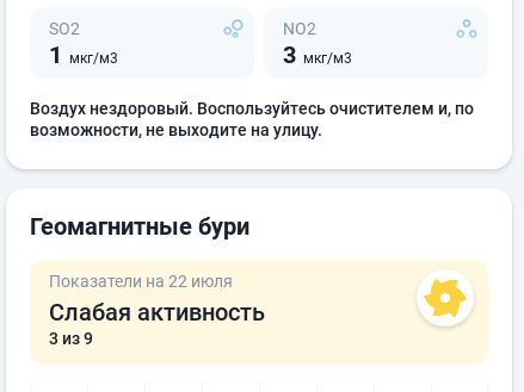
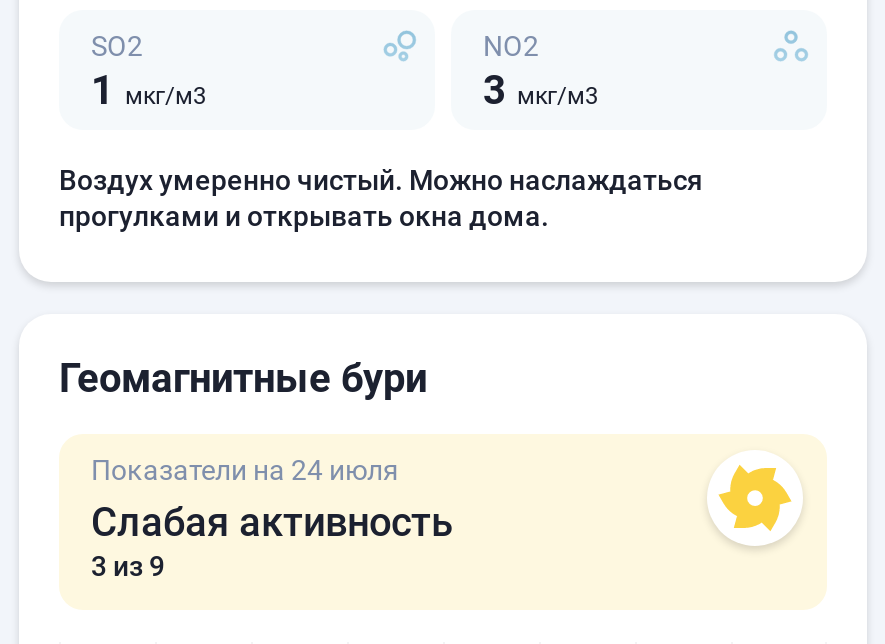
[30,99,474,139] Воздух нездоровый. Воспользуйтесь очистителем и, по | возможности, не выходите на улицу. -> [59,164,703,232] Воздух умеренно чистый. Можно наслаждаться | прогулками и открывать окна дома.
[49,272,233,291] Показатели на 22 июля -> [91,454,399,486] Показатели на 24 июля

